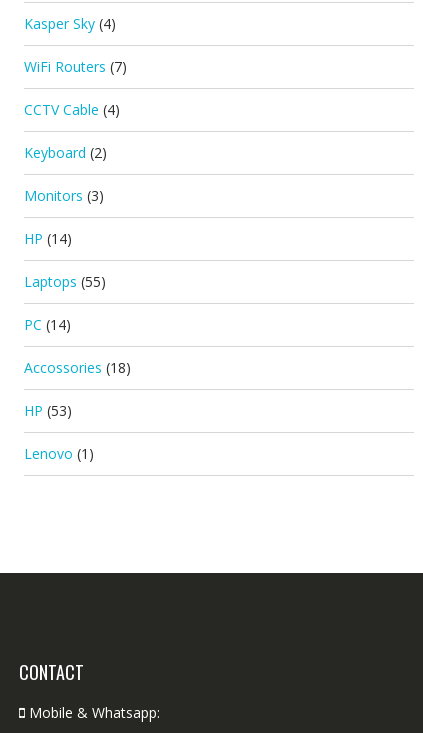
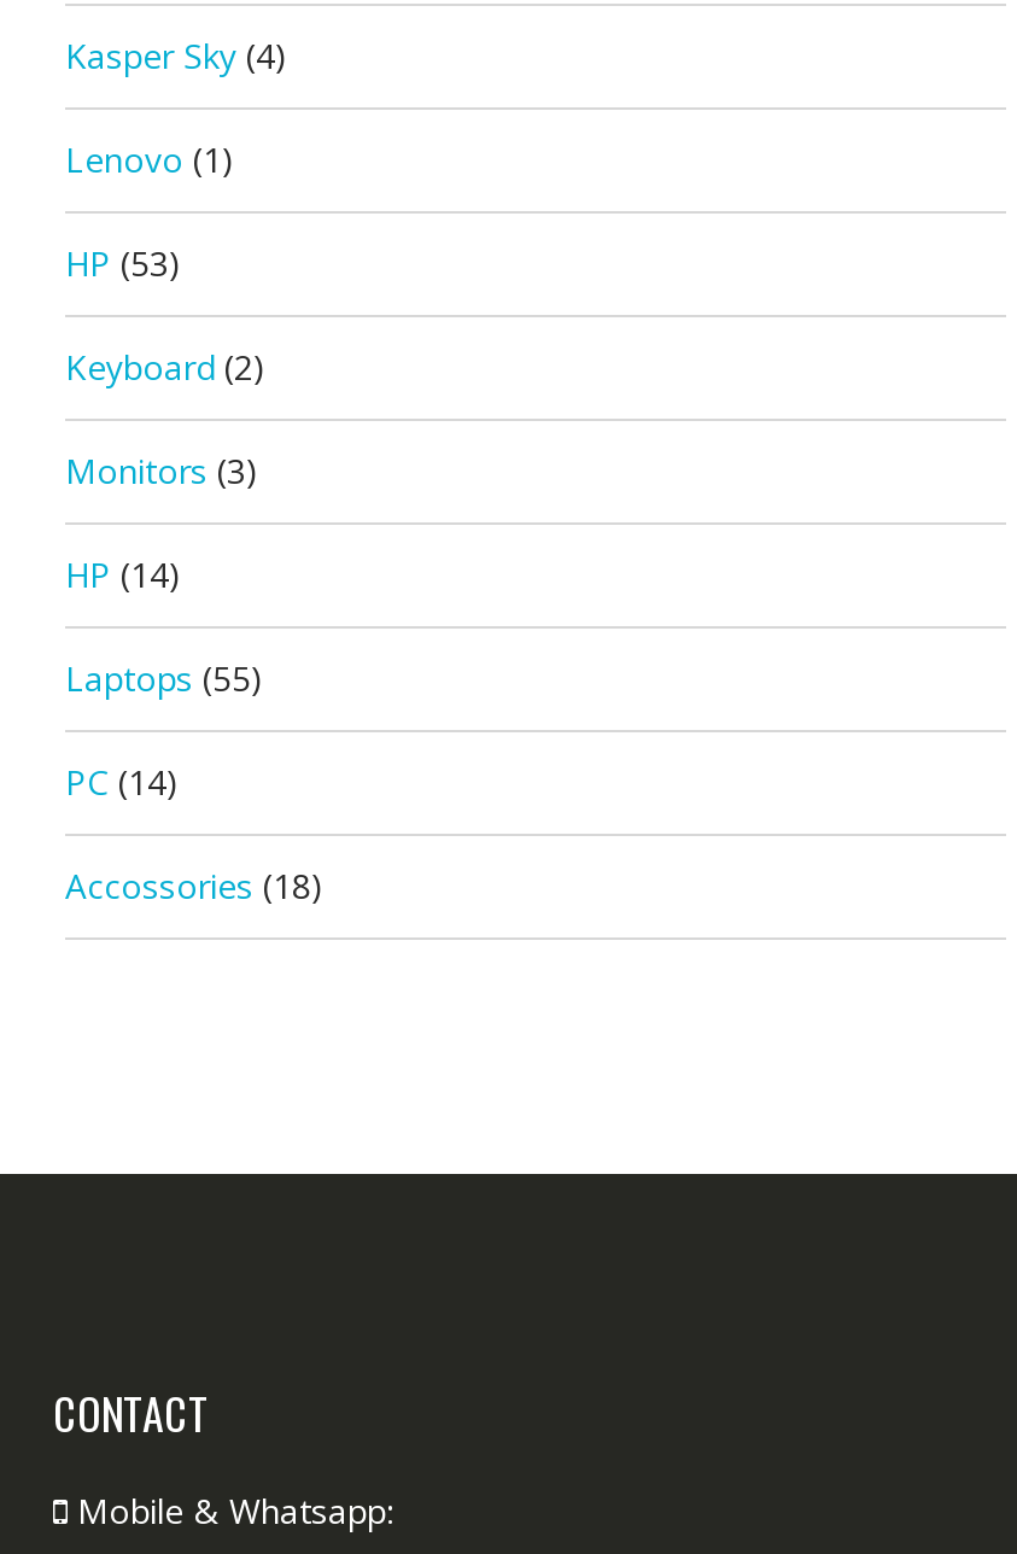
[24,57,127,76] WiFi Routers (7) -> [65,136,234,182] Lenovo (1)
[24,100,120,119] CCTV Cable (4) -> [65,240,181,286] HP (53)
[24,401,94,463] HP (53) | Lenovo (1) -> none

